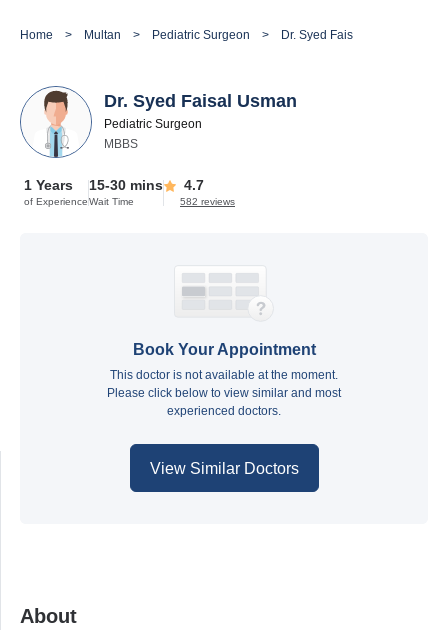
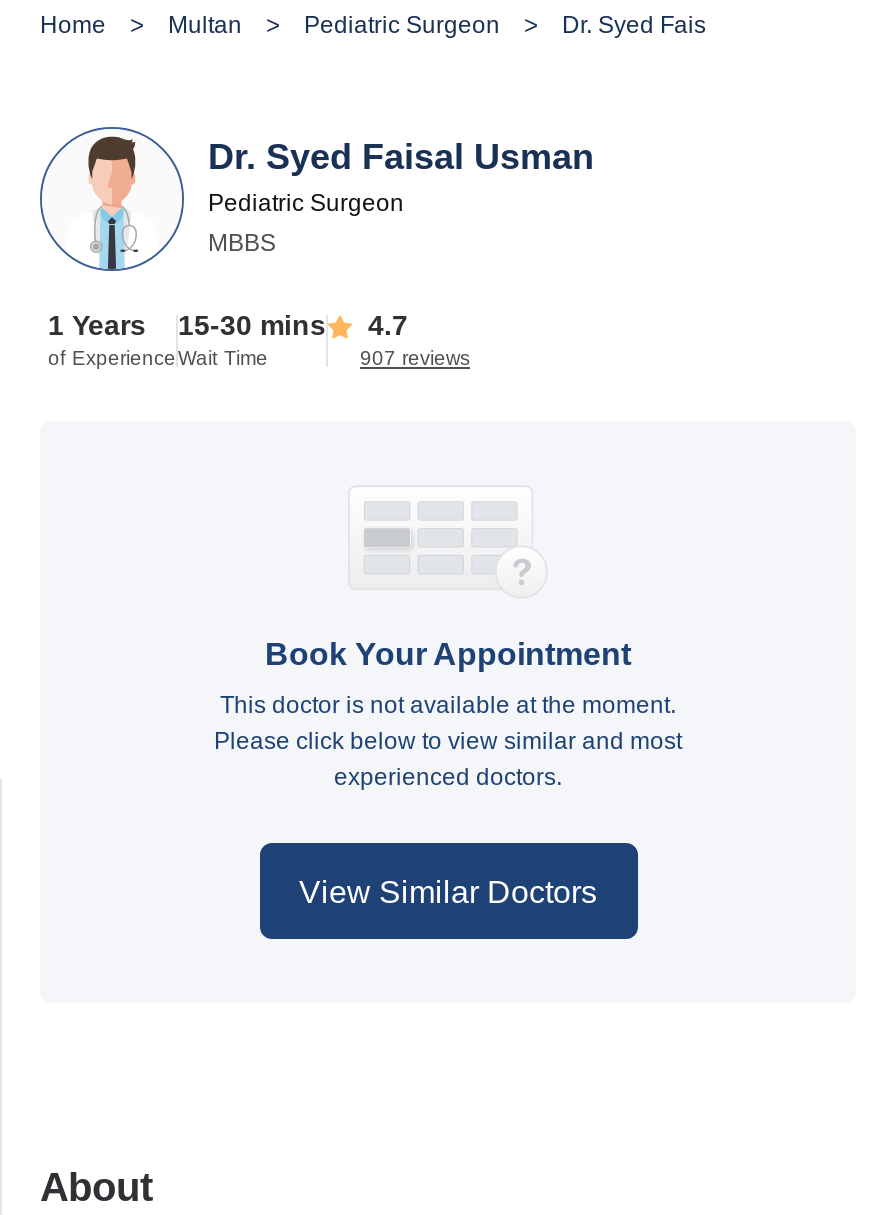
[180,196,235,207] 582 reviews -> [360,347,470,369] 907 reviews

